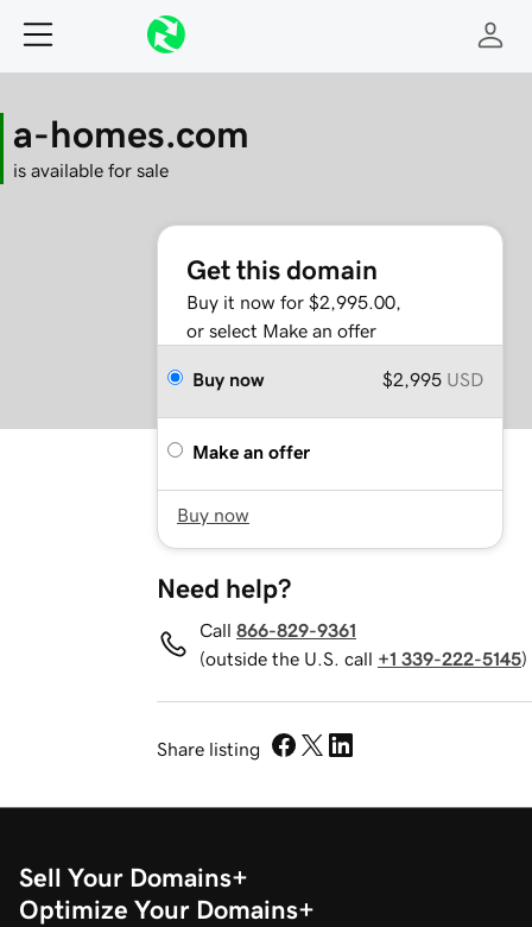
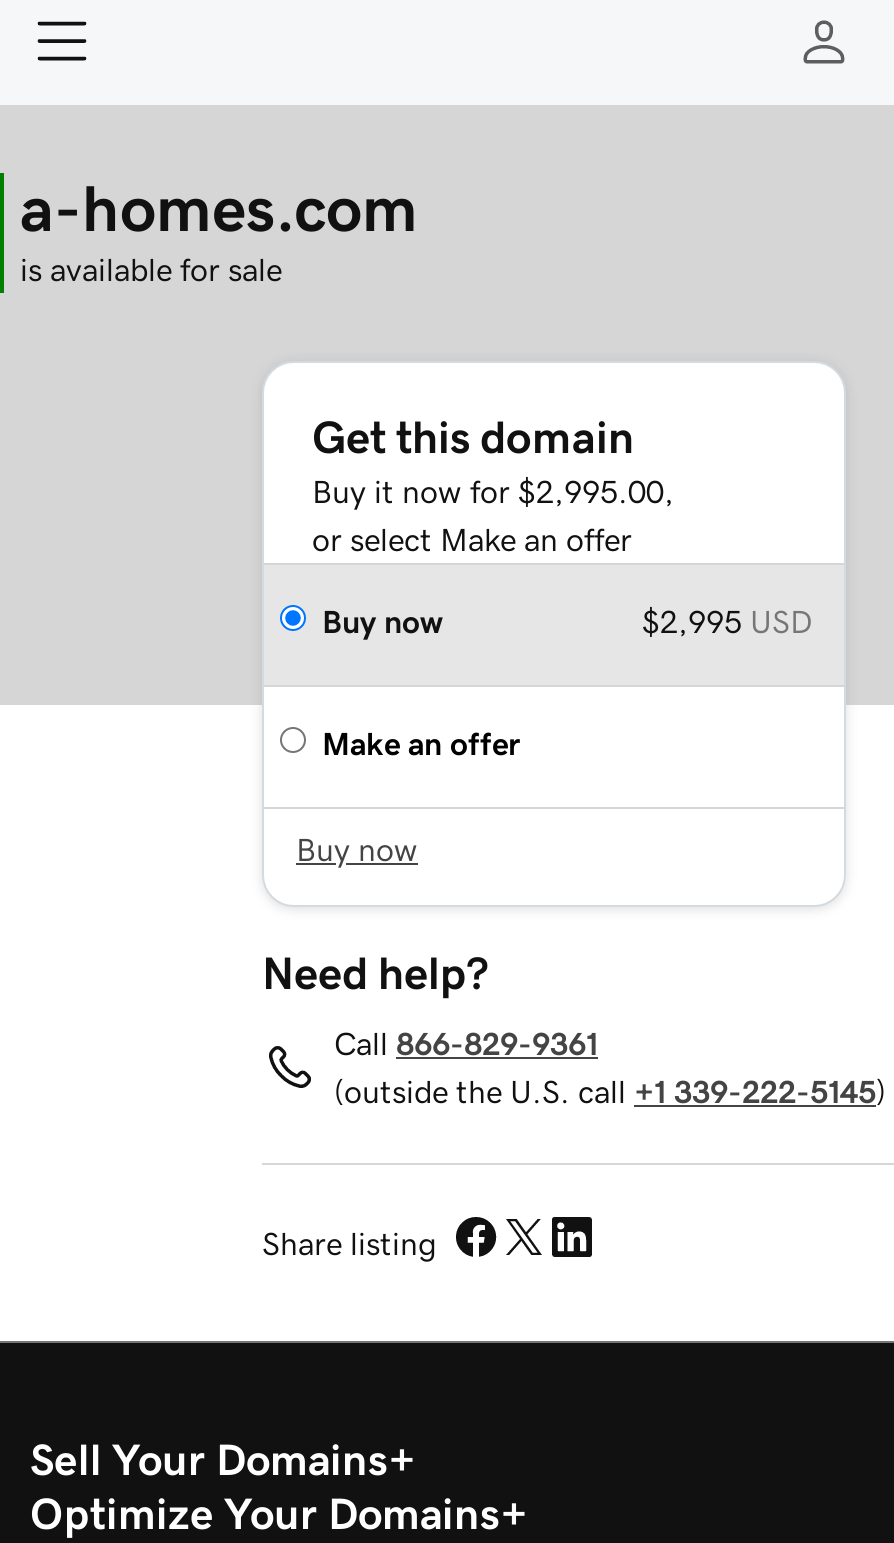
[146,14,186,55] [image] -> none

